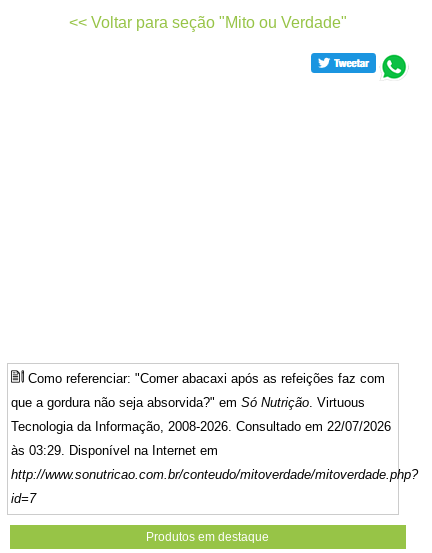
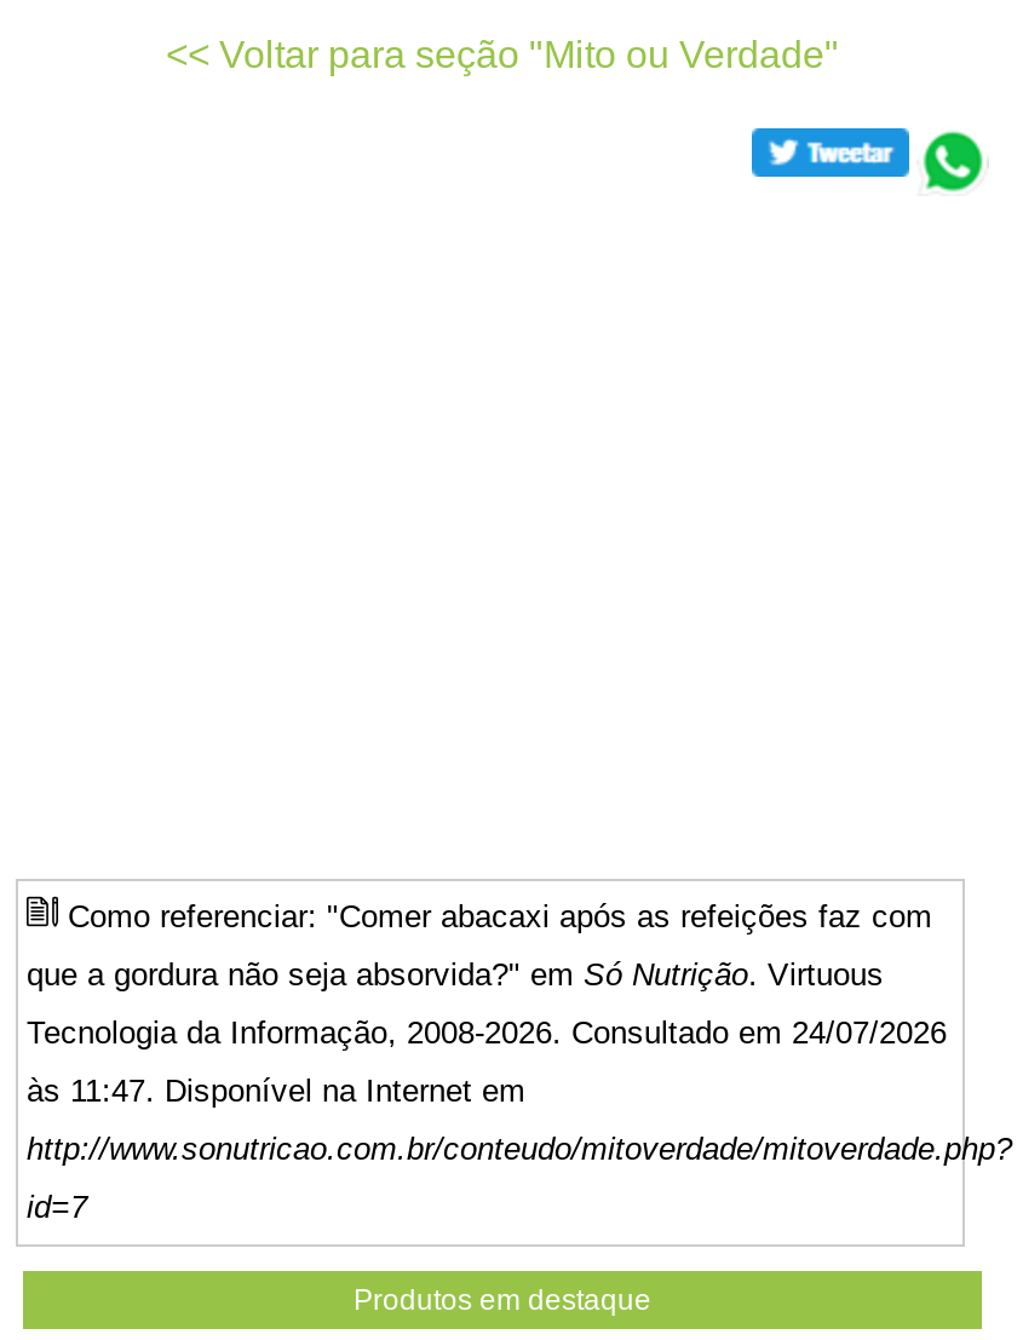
[11,419,391,434] Tecnologia da Informação, 2008-2026. Consultado em 22/07/2026 -> [26,1013,946,1050] Tecnologia da Informação, 2008-2026. Consultado em 24/07/2026
[11,443,218,458] às 03:29. Disponível na Internet em -> [26,1072,525,1108] às 11:47. Disponível na Internet em

